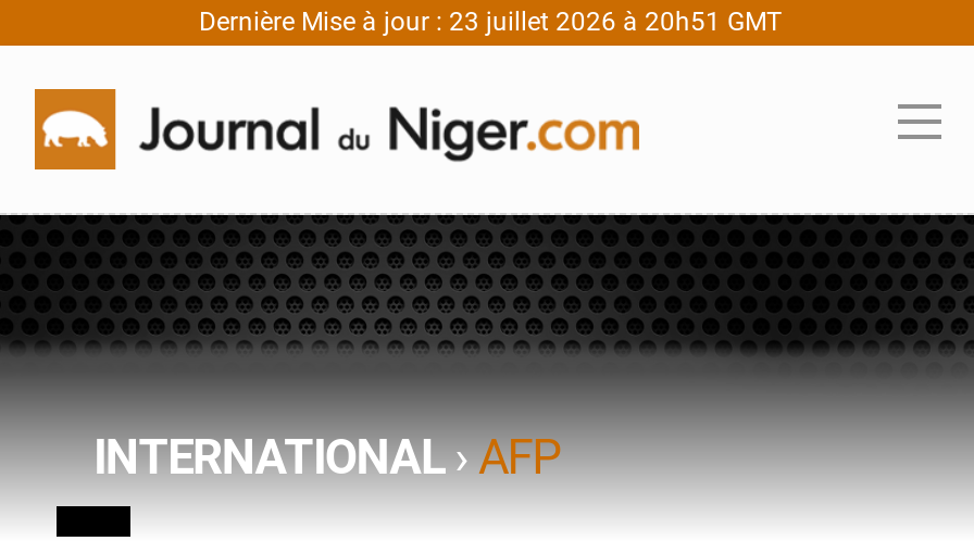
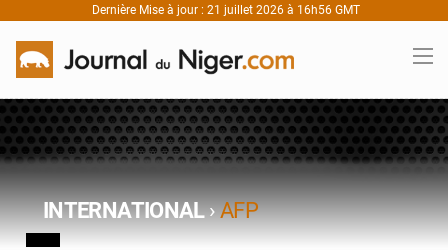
[192,7,782,37] Dernière Mise à jour : 23 juillet 2026 à 20h51 GMT -> [88,3,359,17] Dernière Mise à jour : 21 juillet 2026 à 16h56 GMT

